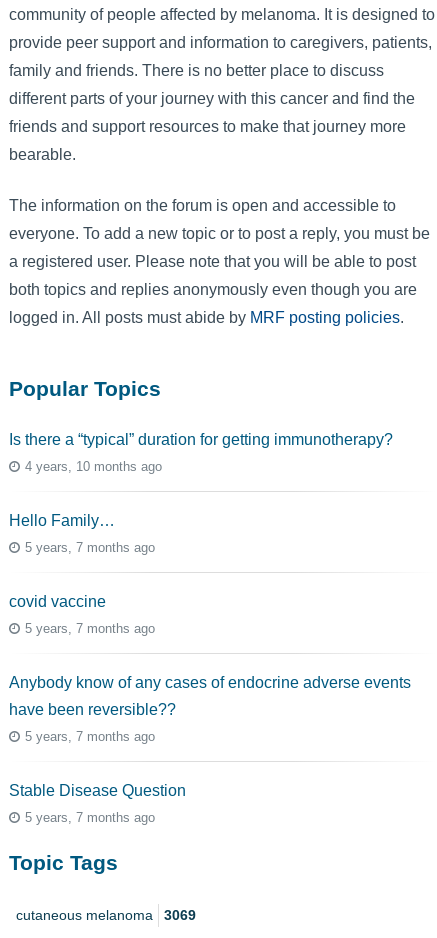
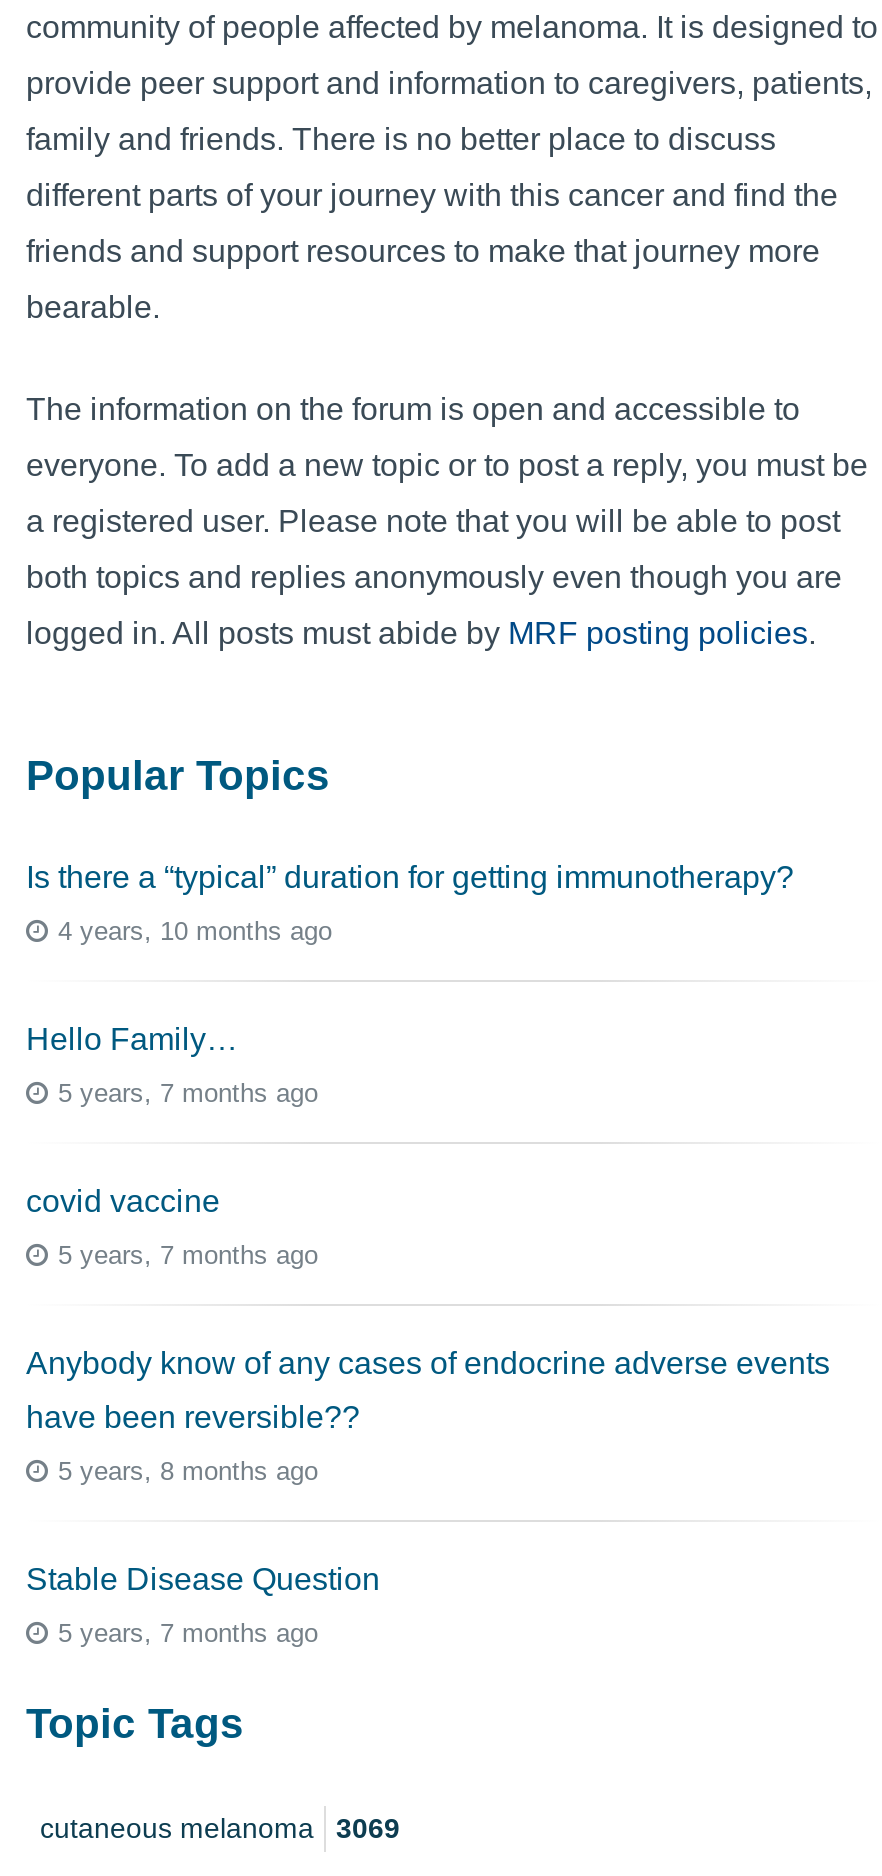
[25,729,155,744] 5 years, 7 months ago -> [58,1455,318,1485] 5 years, 8 months ago

